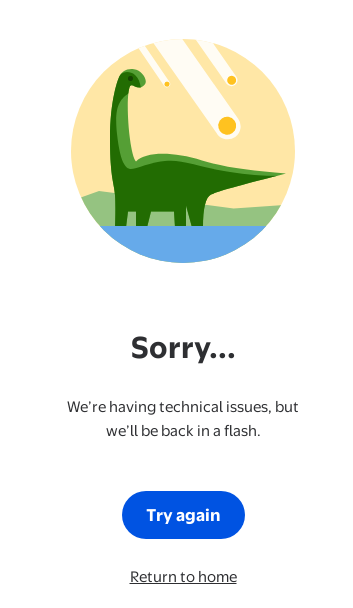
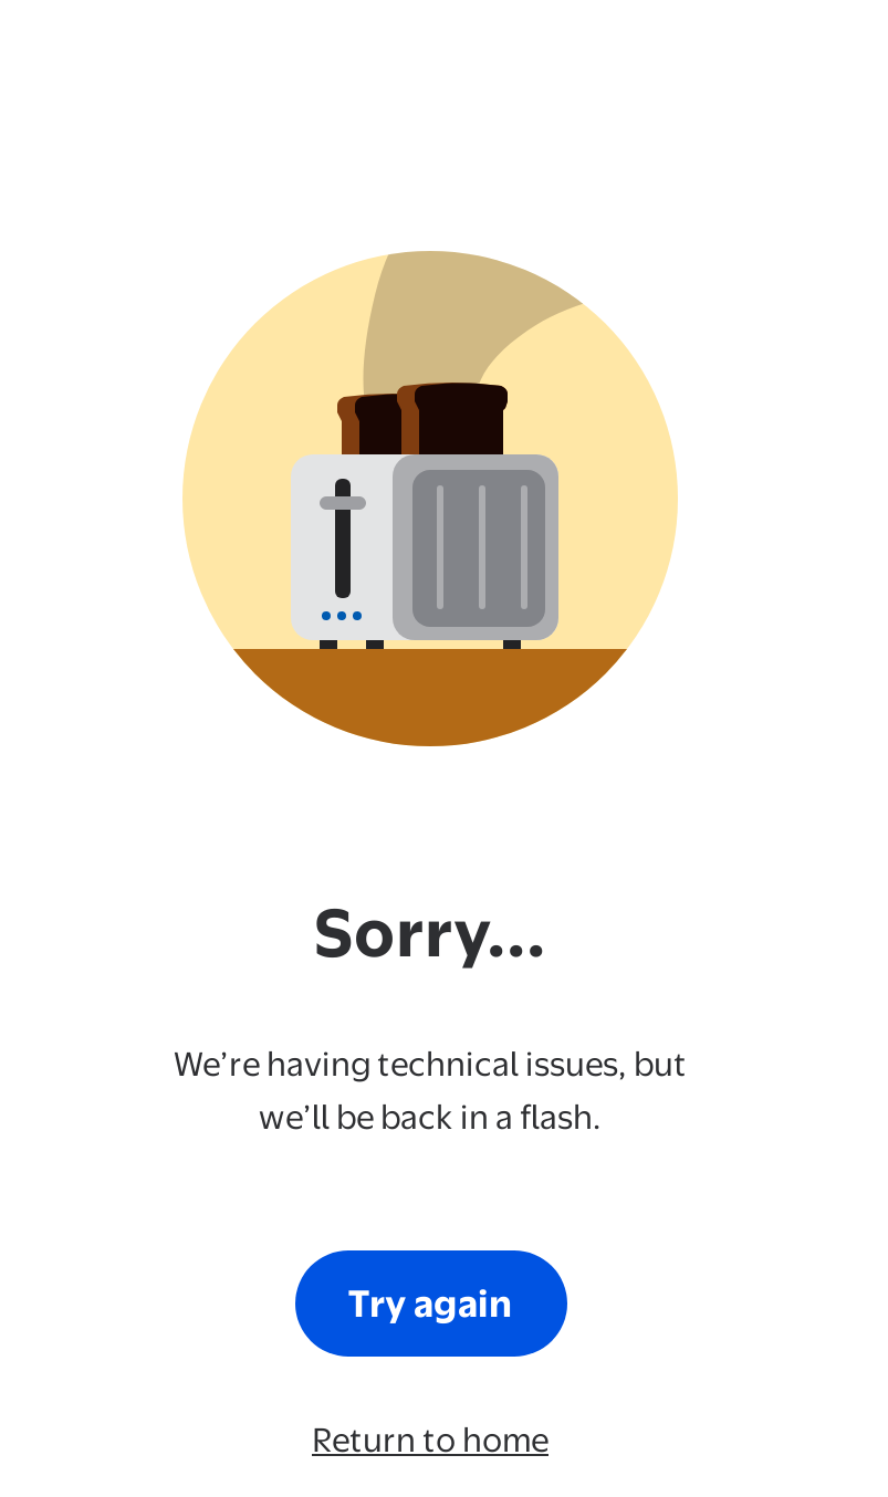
[81,40,285,264] [image] -> [207,251,649,748] [image]

